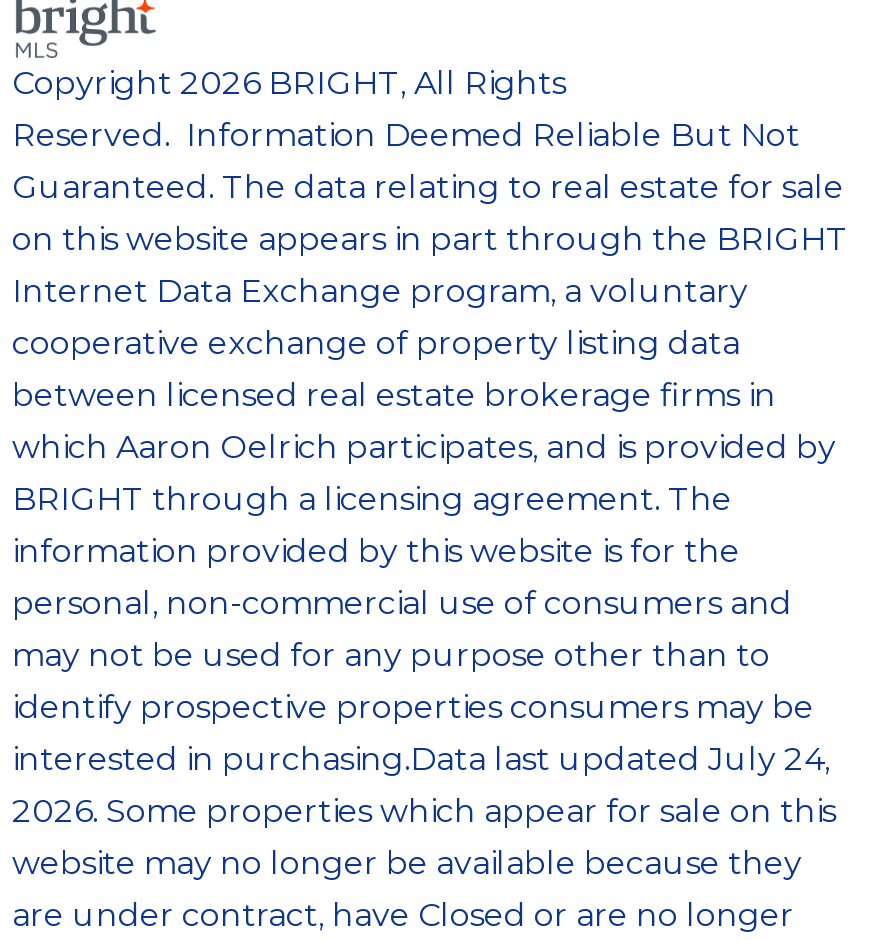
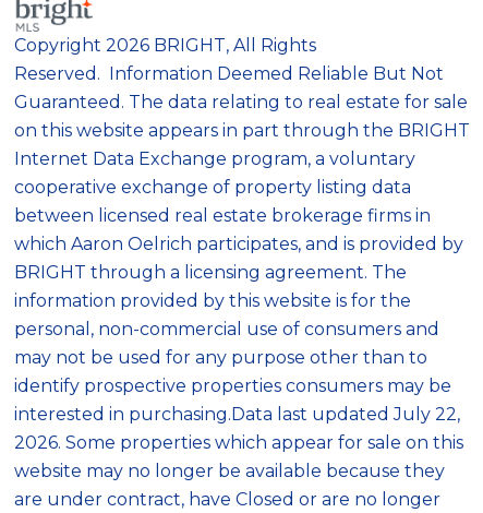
[12,739,830,777] interested in purchasing.Data last updated July 24, -> [14,403,460,424] interested in purchasing.Data last updated July 22,

